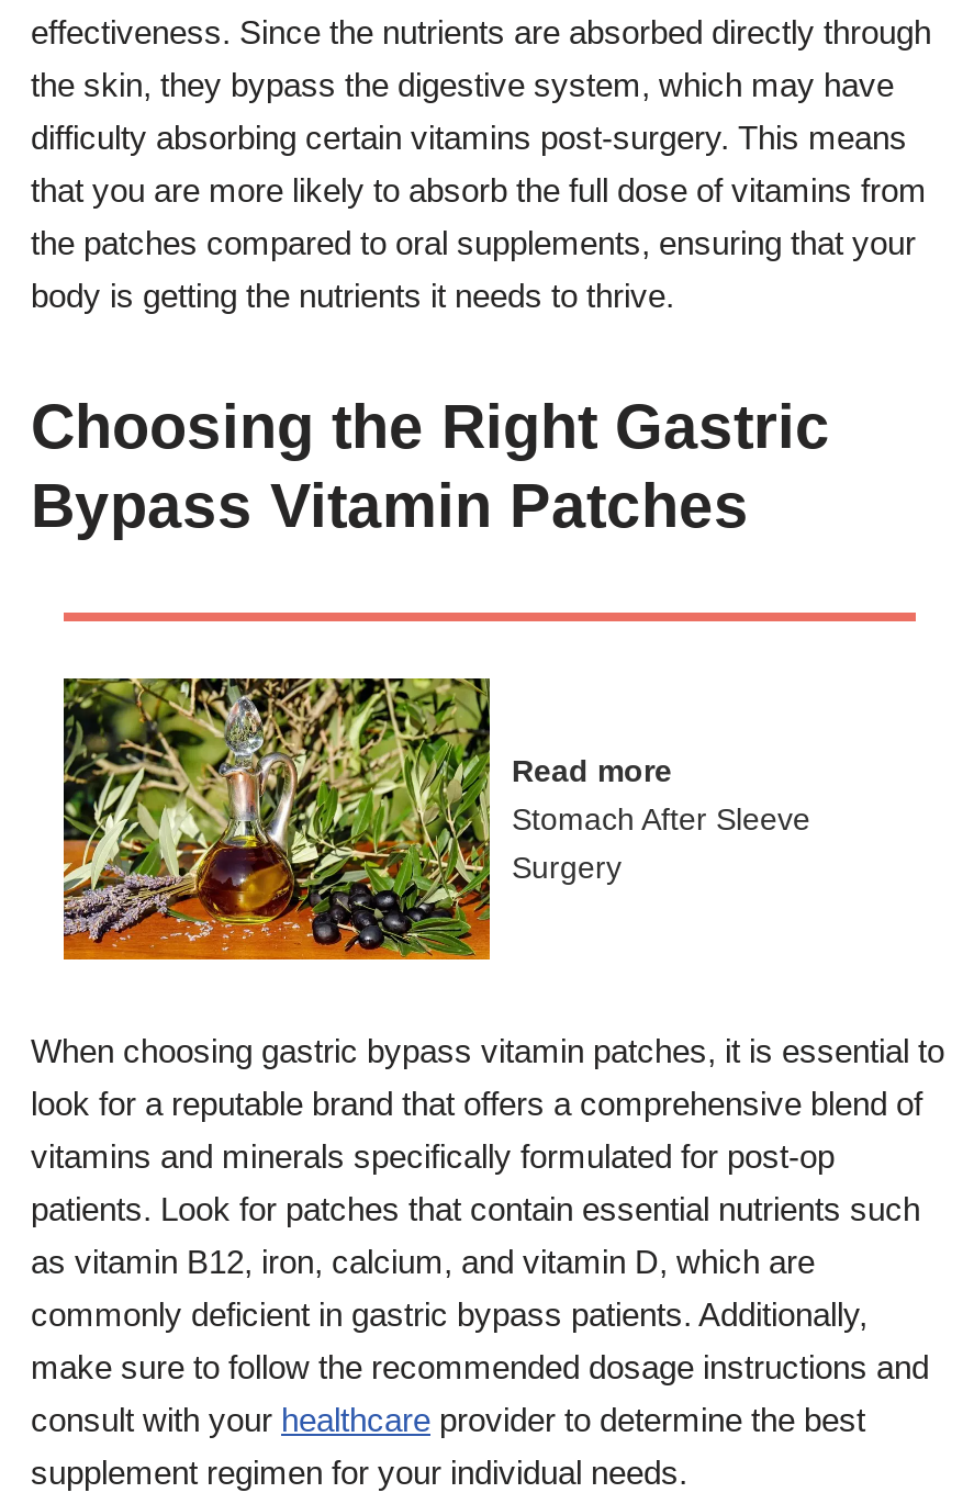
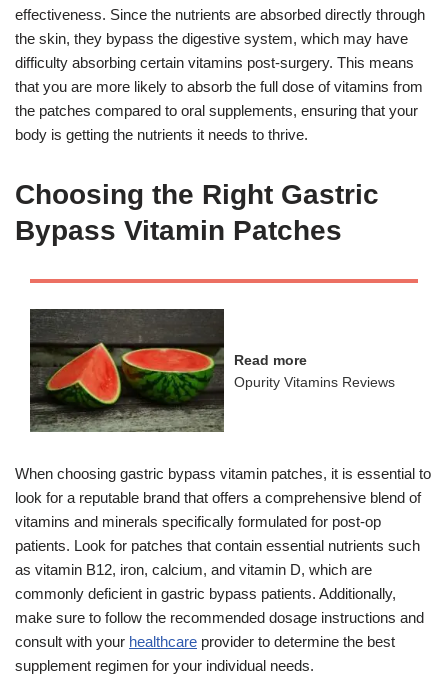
[61,676,810,962] [image] | Stomach After Sleeve | Surgery -> [29,308,395,433] [image] | Opurity Vitamins Reviews

